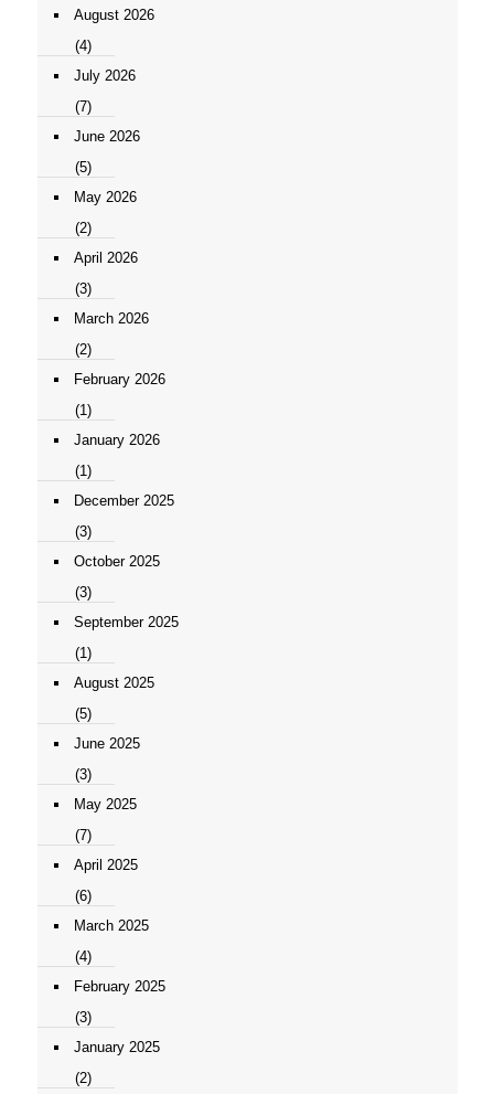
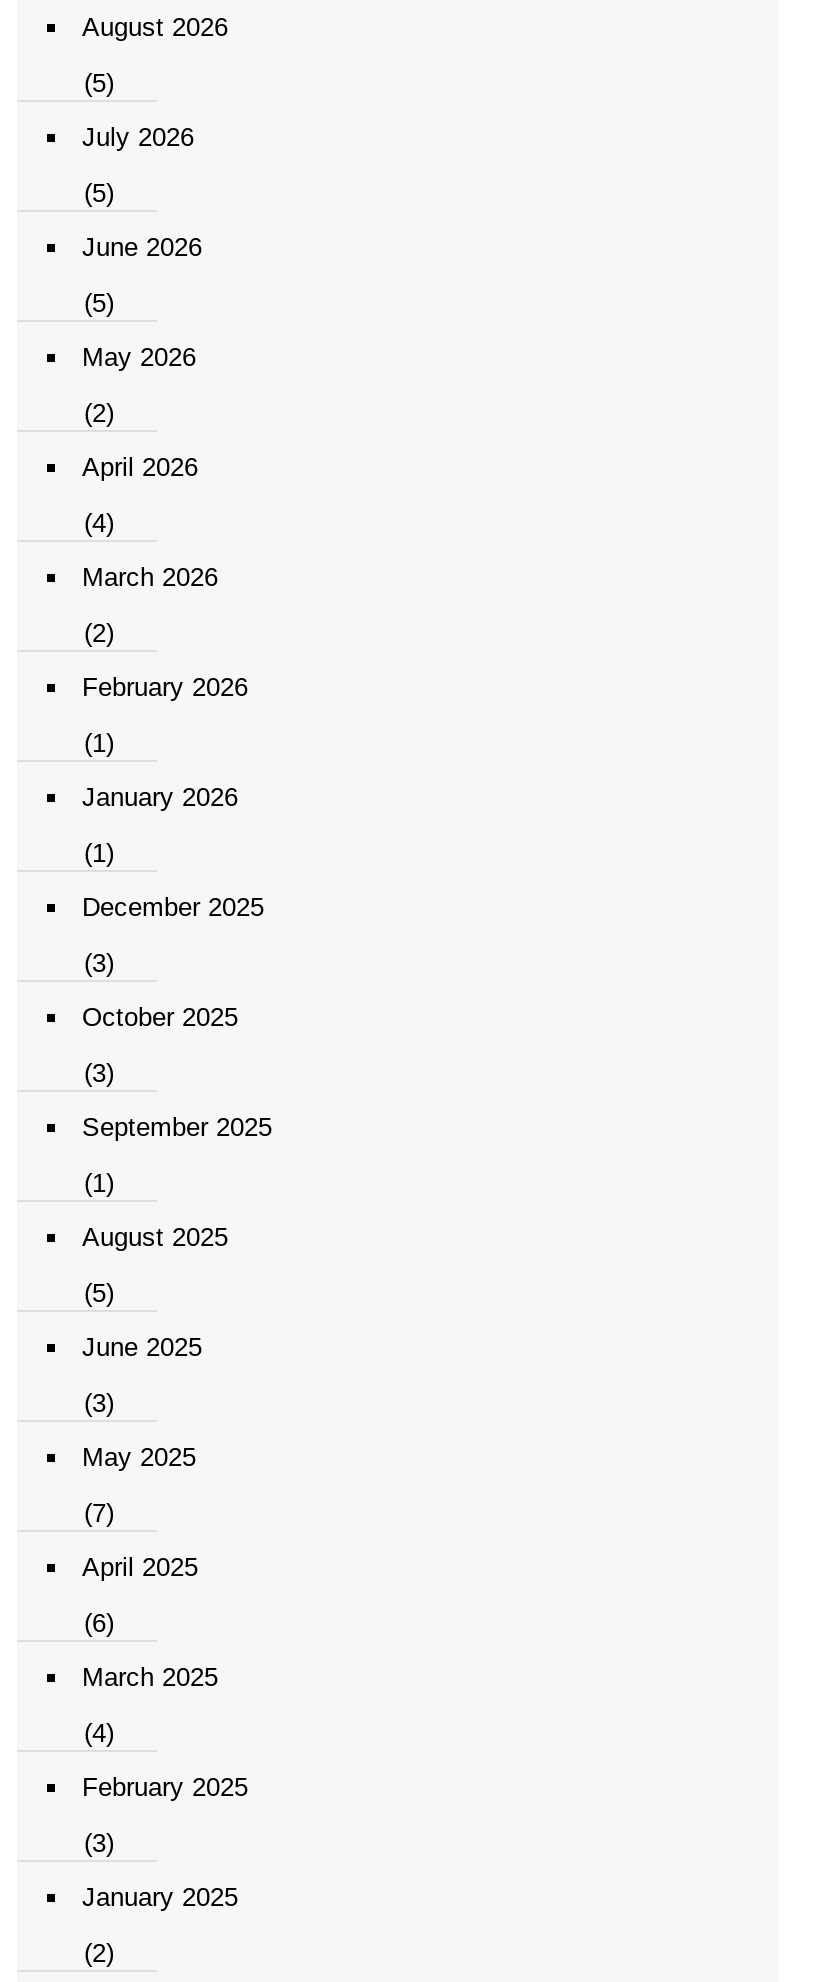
[70,38,91,54] (4) -> [76,68,114,98] (5)
[70,98,91,115] (7) -> [76,178,114,208] (5)
[70,280,91,297] (3) -> [76,508,114,538] (4)

